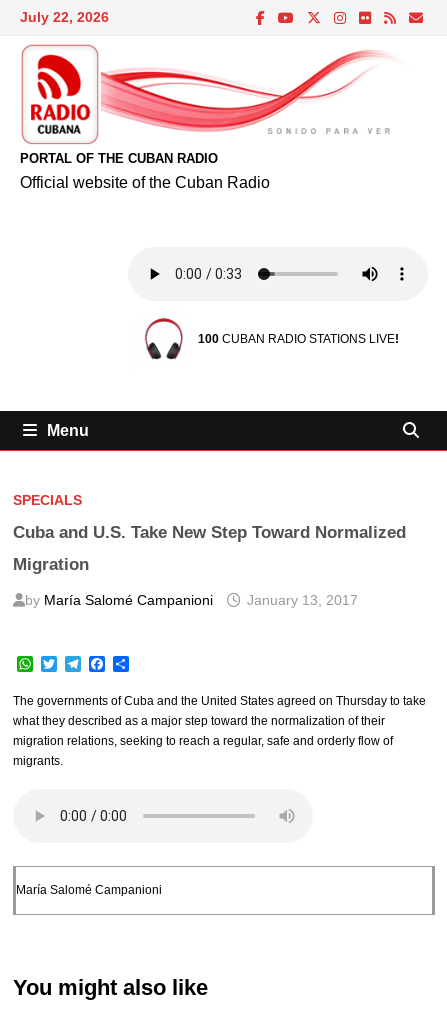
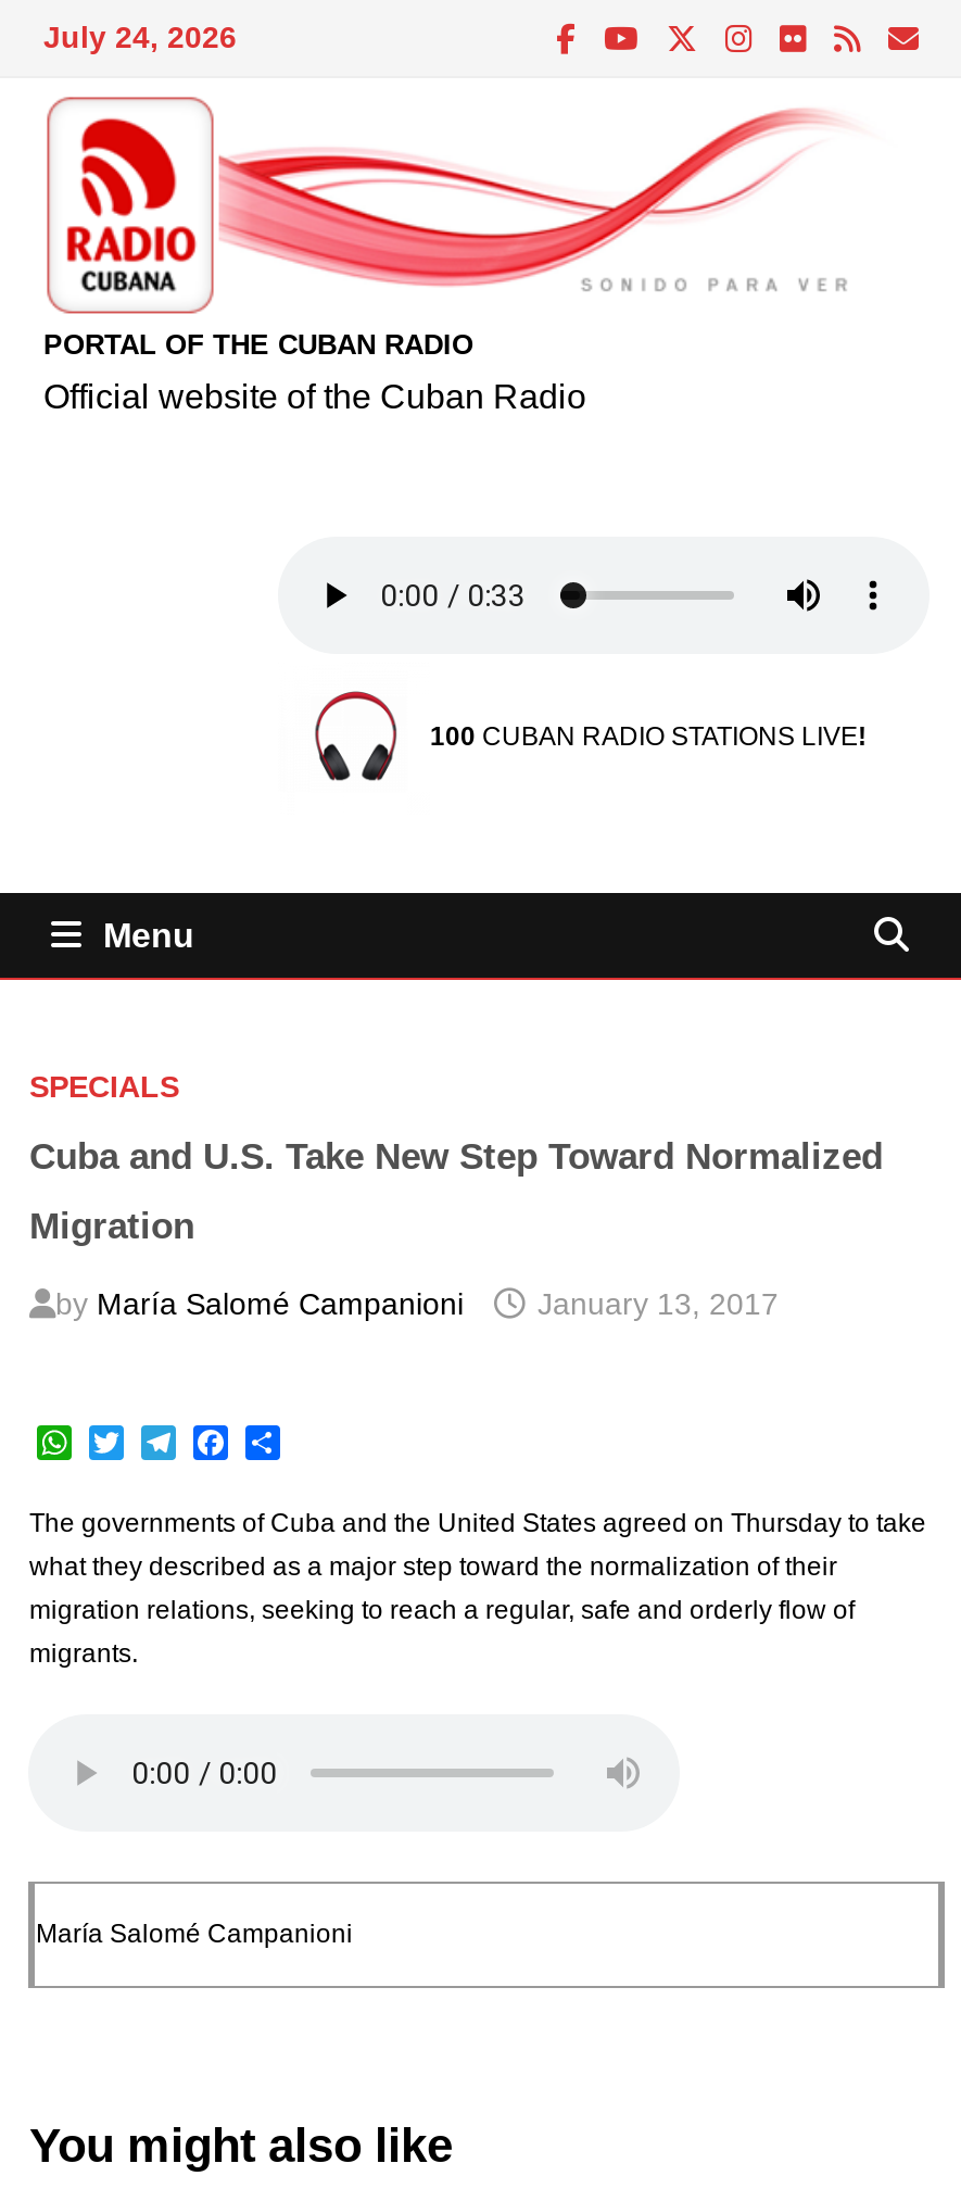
[20,9,109,25] July 22, 2026 -> [43,20,237,54] July 24, 2026

